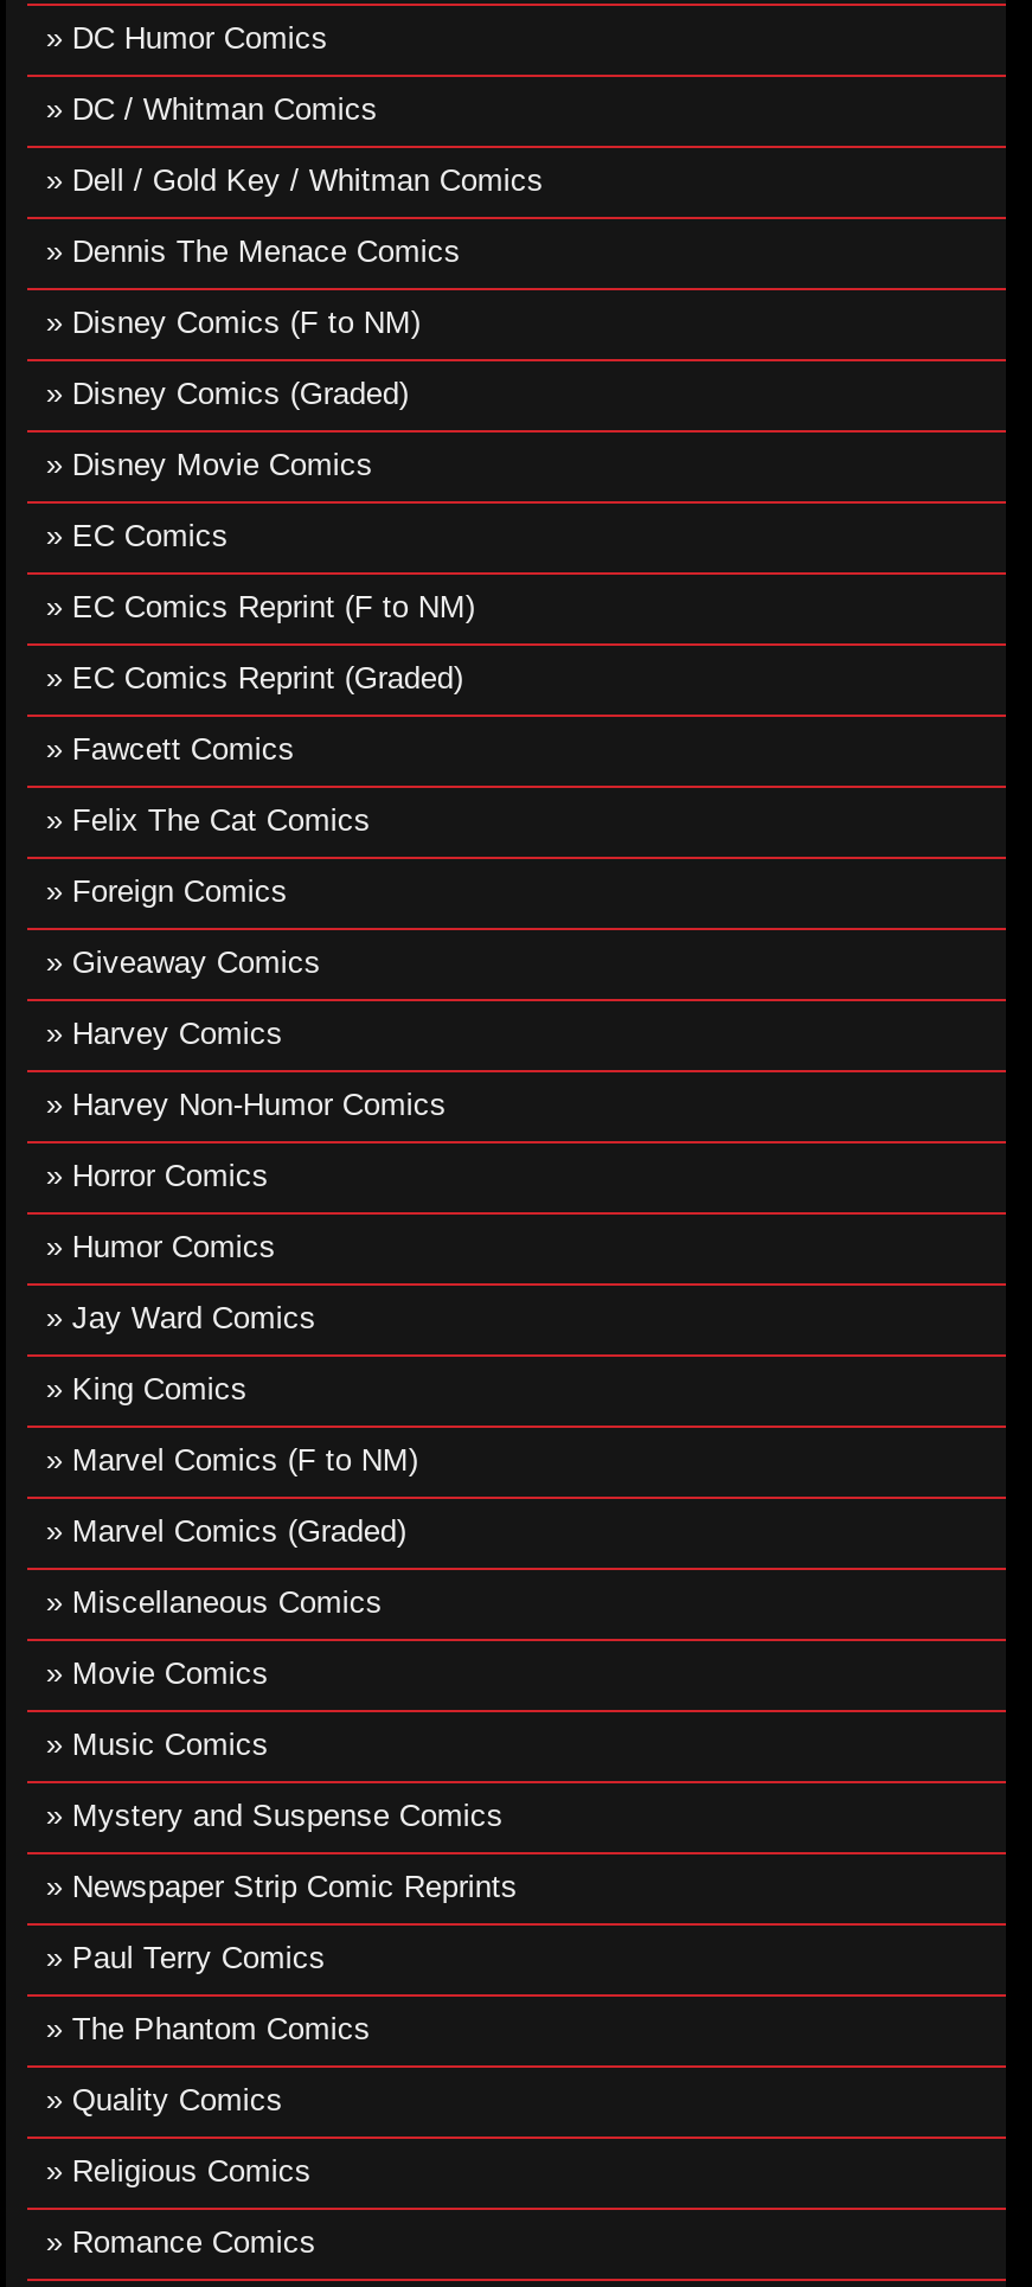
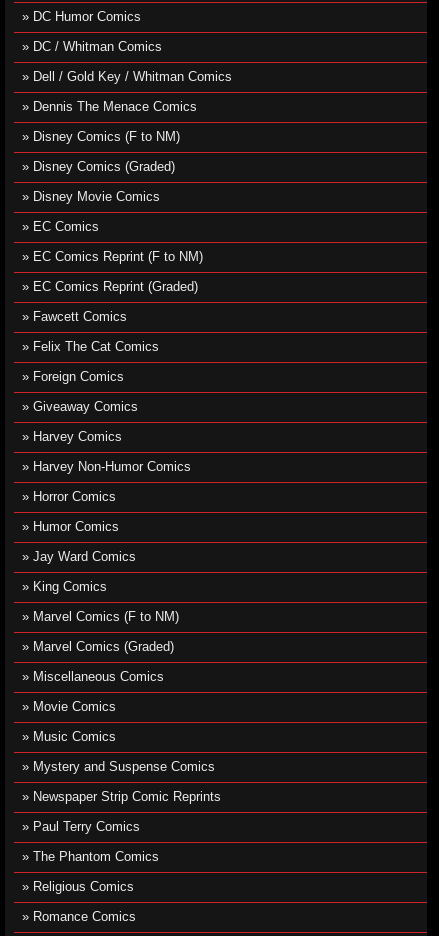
[72,2082,283,2118] Quality Comics -> none

